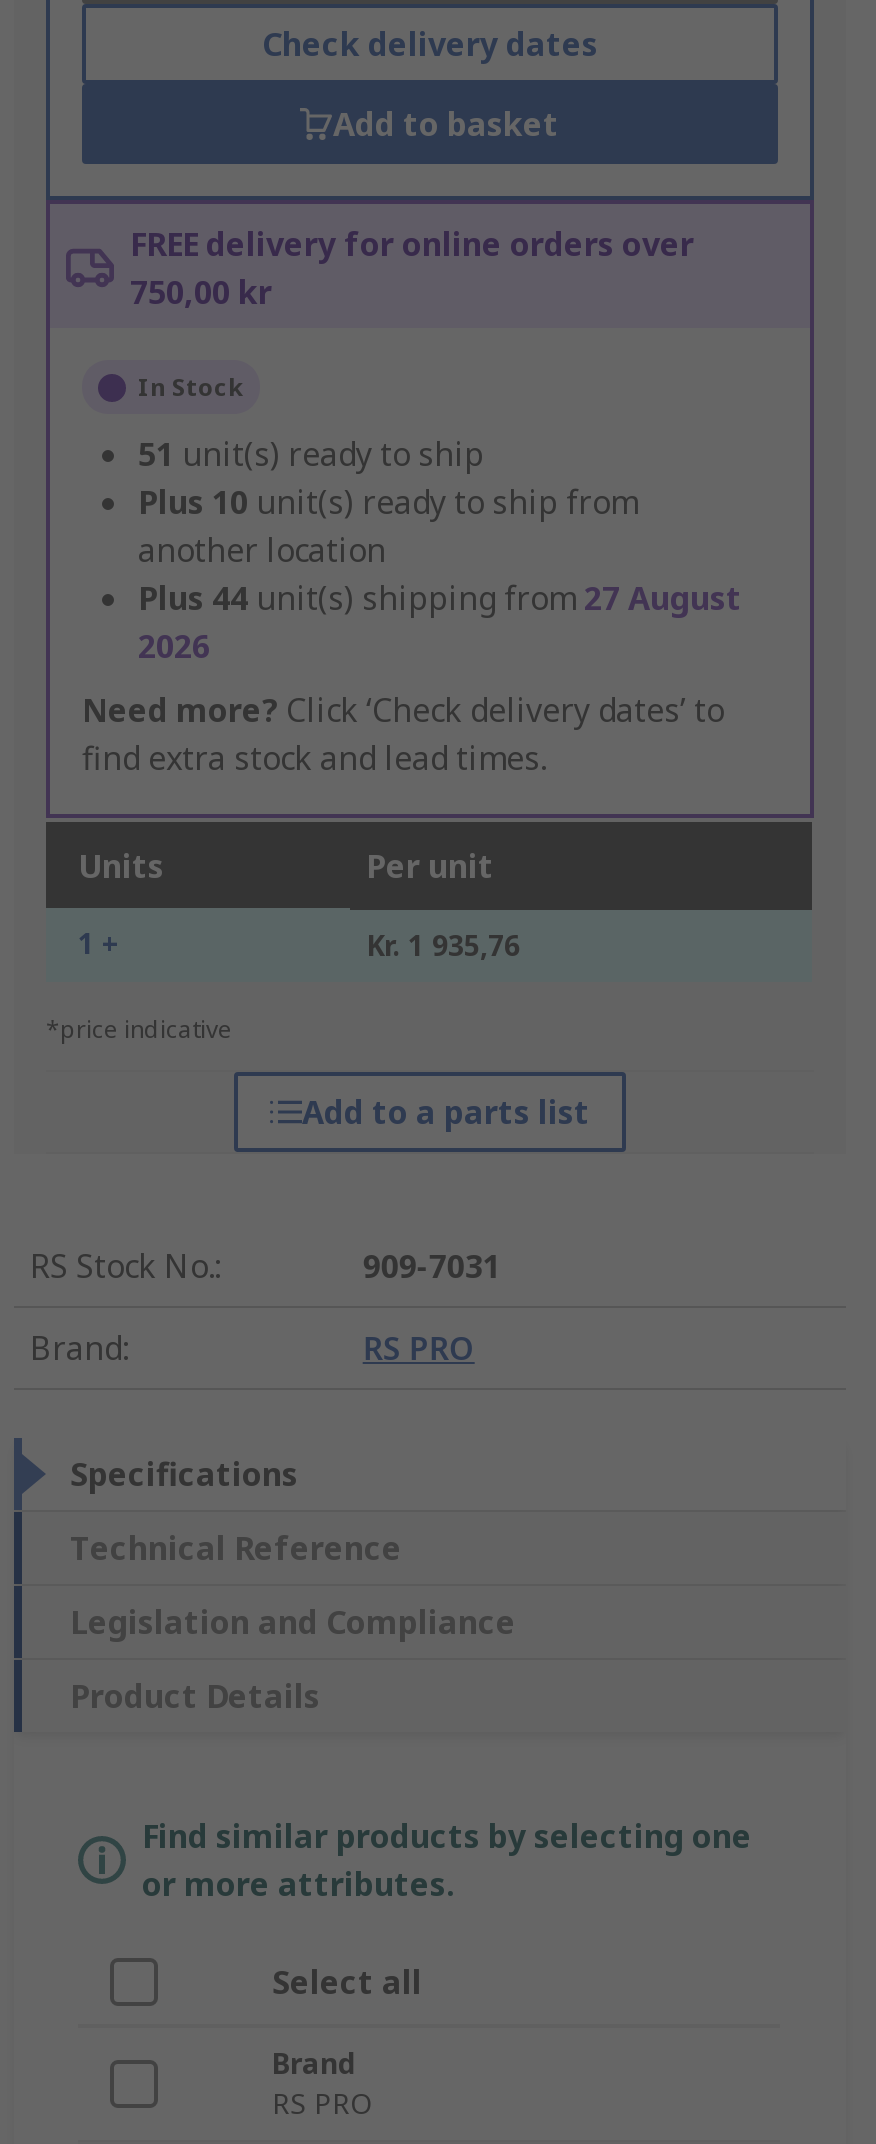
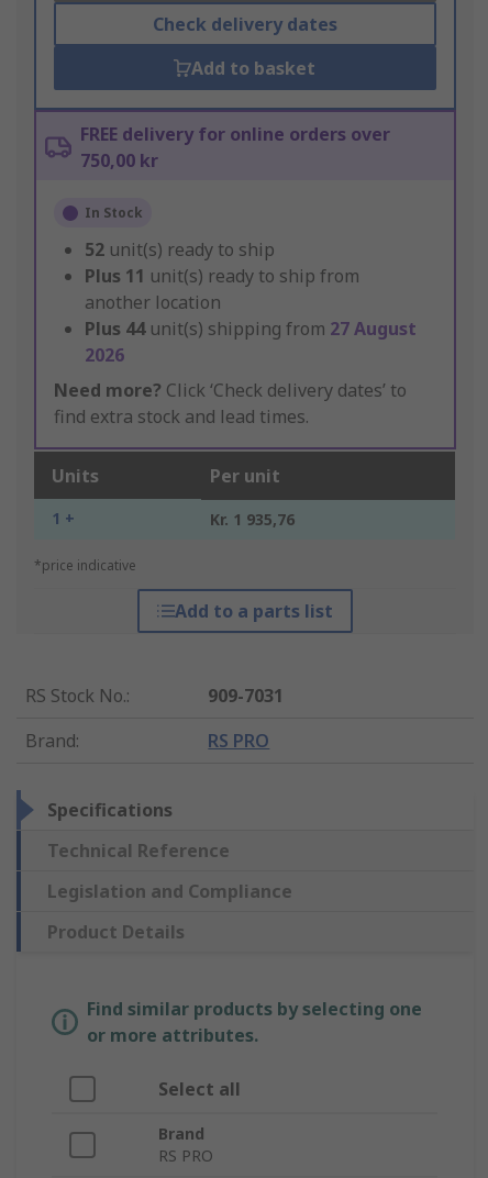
[138,433,484,477] 51 unit(s) ready to ship -> [85,238,275,262] 52 unit(s) ready to ship
[138,481,638,525] Plus 10 unit(s) ready to ship from -> [85,264,359,288] Plus 11 unit(s) ready to ship from

